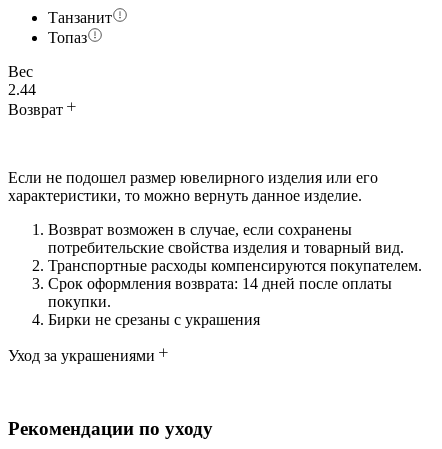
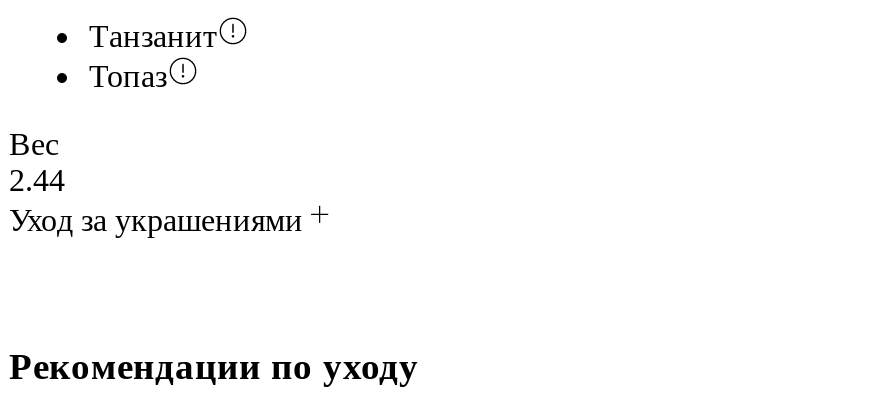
[8,101,63,118] Возврат -> none
[8,169,422,328] Если не подошел размер ювелирного изделия или его | характеристики, то можно вернуть данное изделие. | Возврат возможен в случае, если сохранены | потребительские свойства изделия и товарный вид. | Транспортные расходы компенсируются покупателем. | Срок оформления возврата: 14 дней после оплаты | покупки. | Бирки не срезаны с украшения -> none

